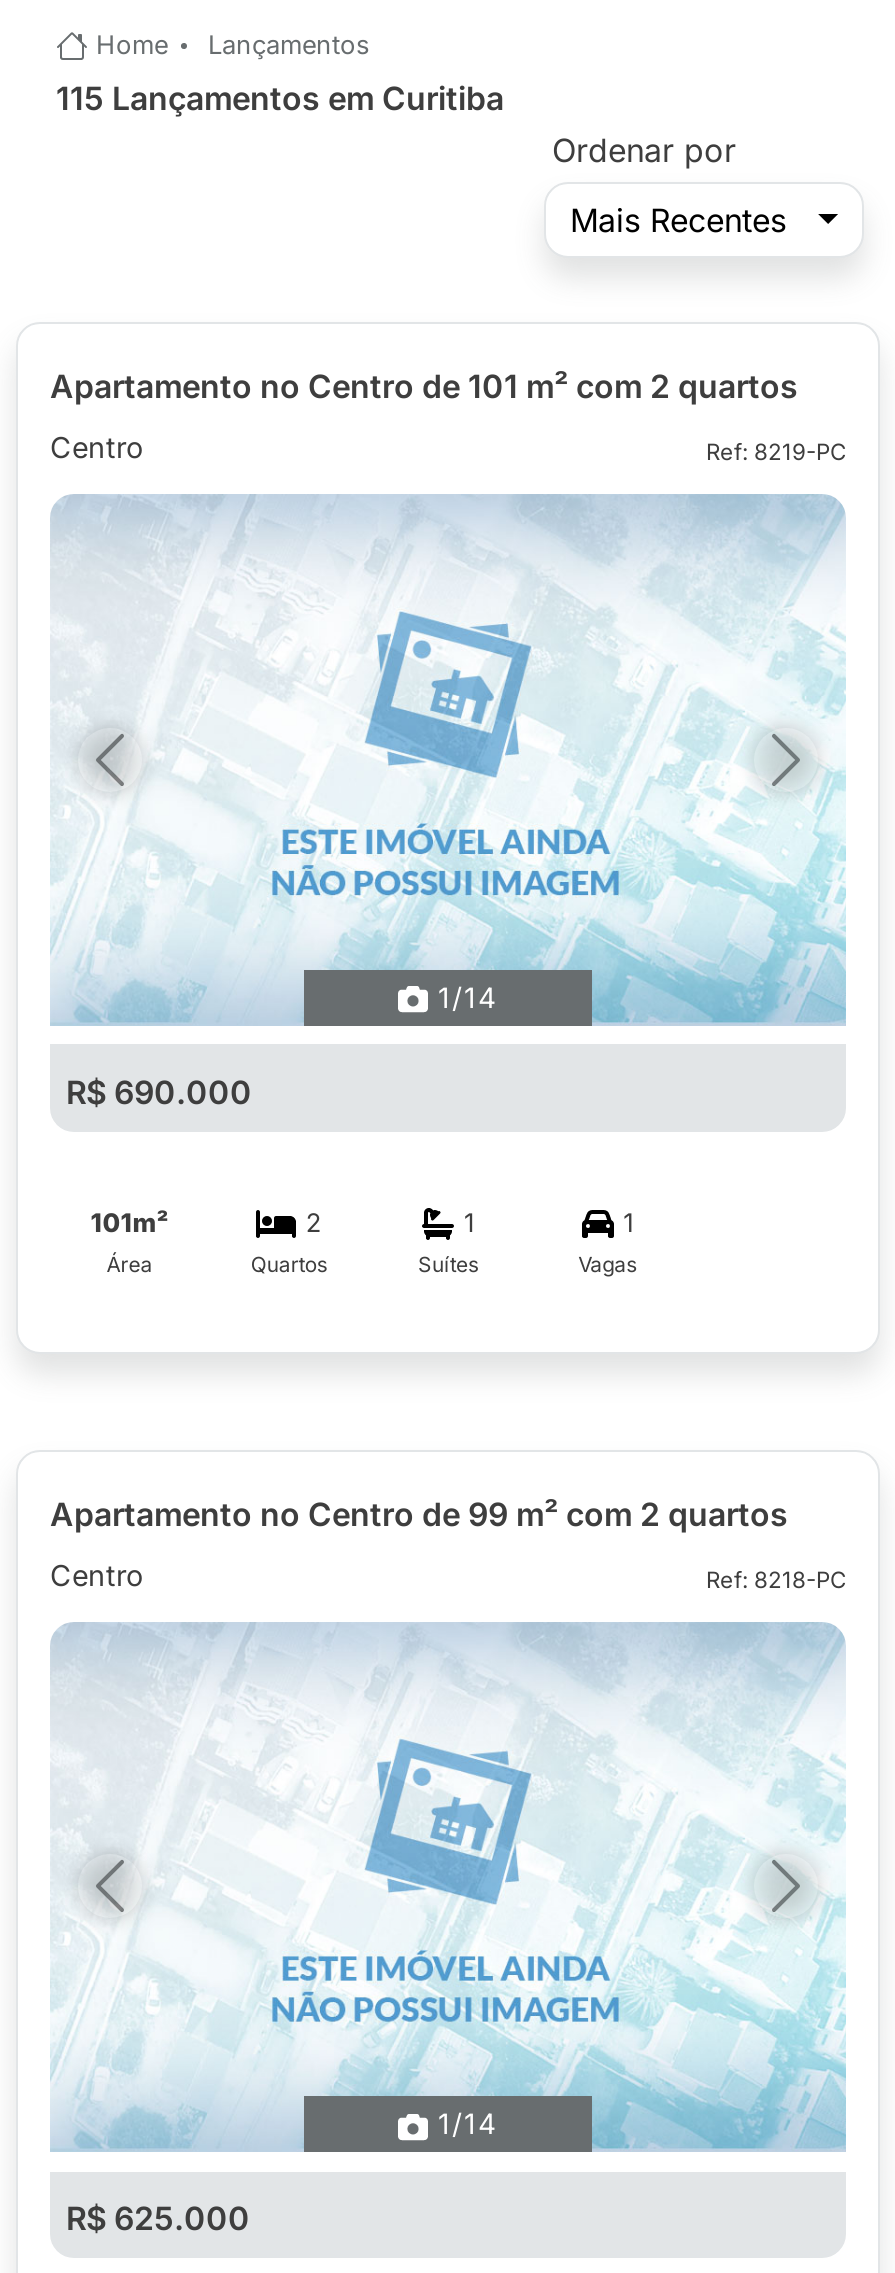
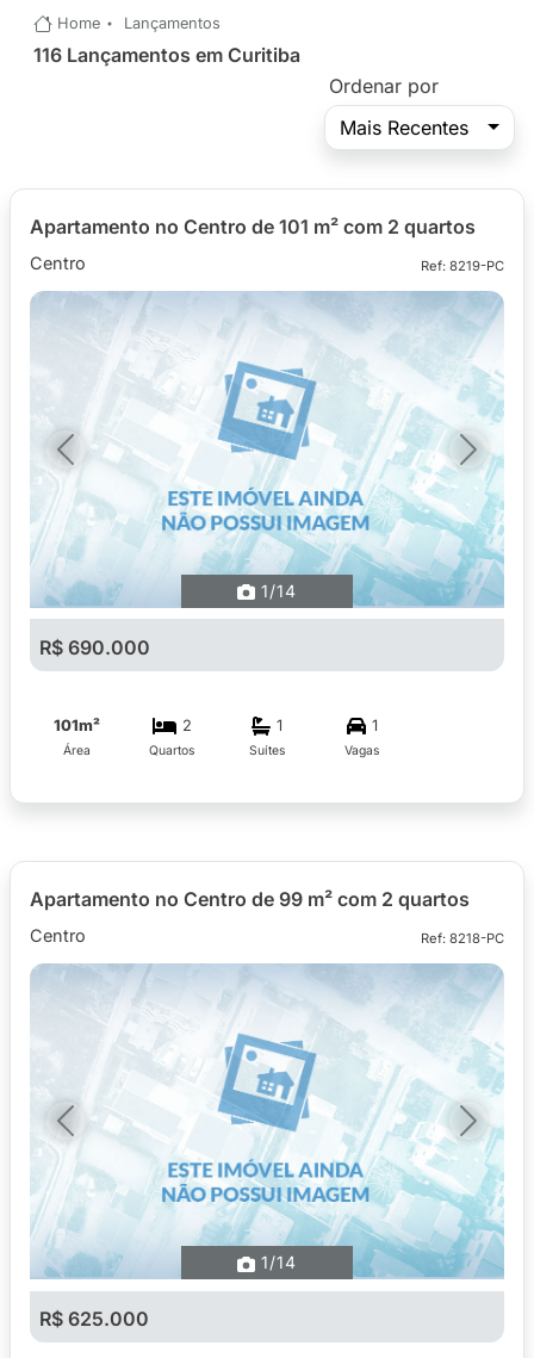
[56,78,504,118] 115 Lançamentos em Curitiba -> [33,43,300,67] 116 Lançamentos em Curitiba

